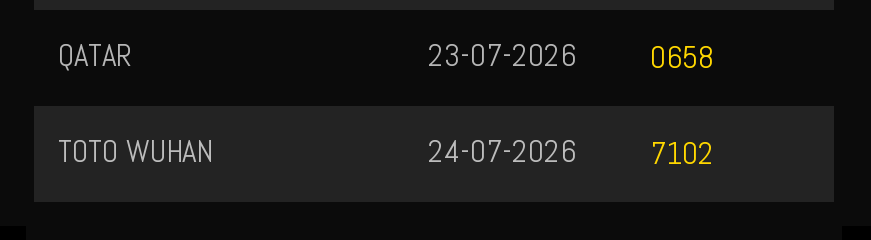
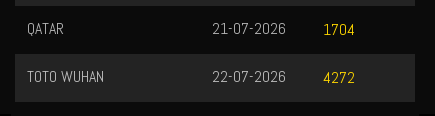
[428,36,576,76] 23-07-2026 -> [212,19,286,39] 21-07-2026
[650,37,714,77] 0658 -> [323,19,355,39] 1704
[428,132,576,172] 24-07-2026 -> [212,67,286,87] 22-07-2026
[650,133,714,173] 7102 -> [323,67,355,87] 4272

